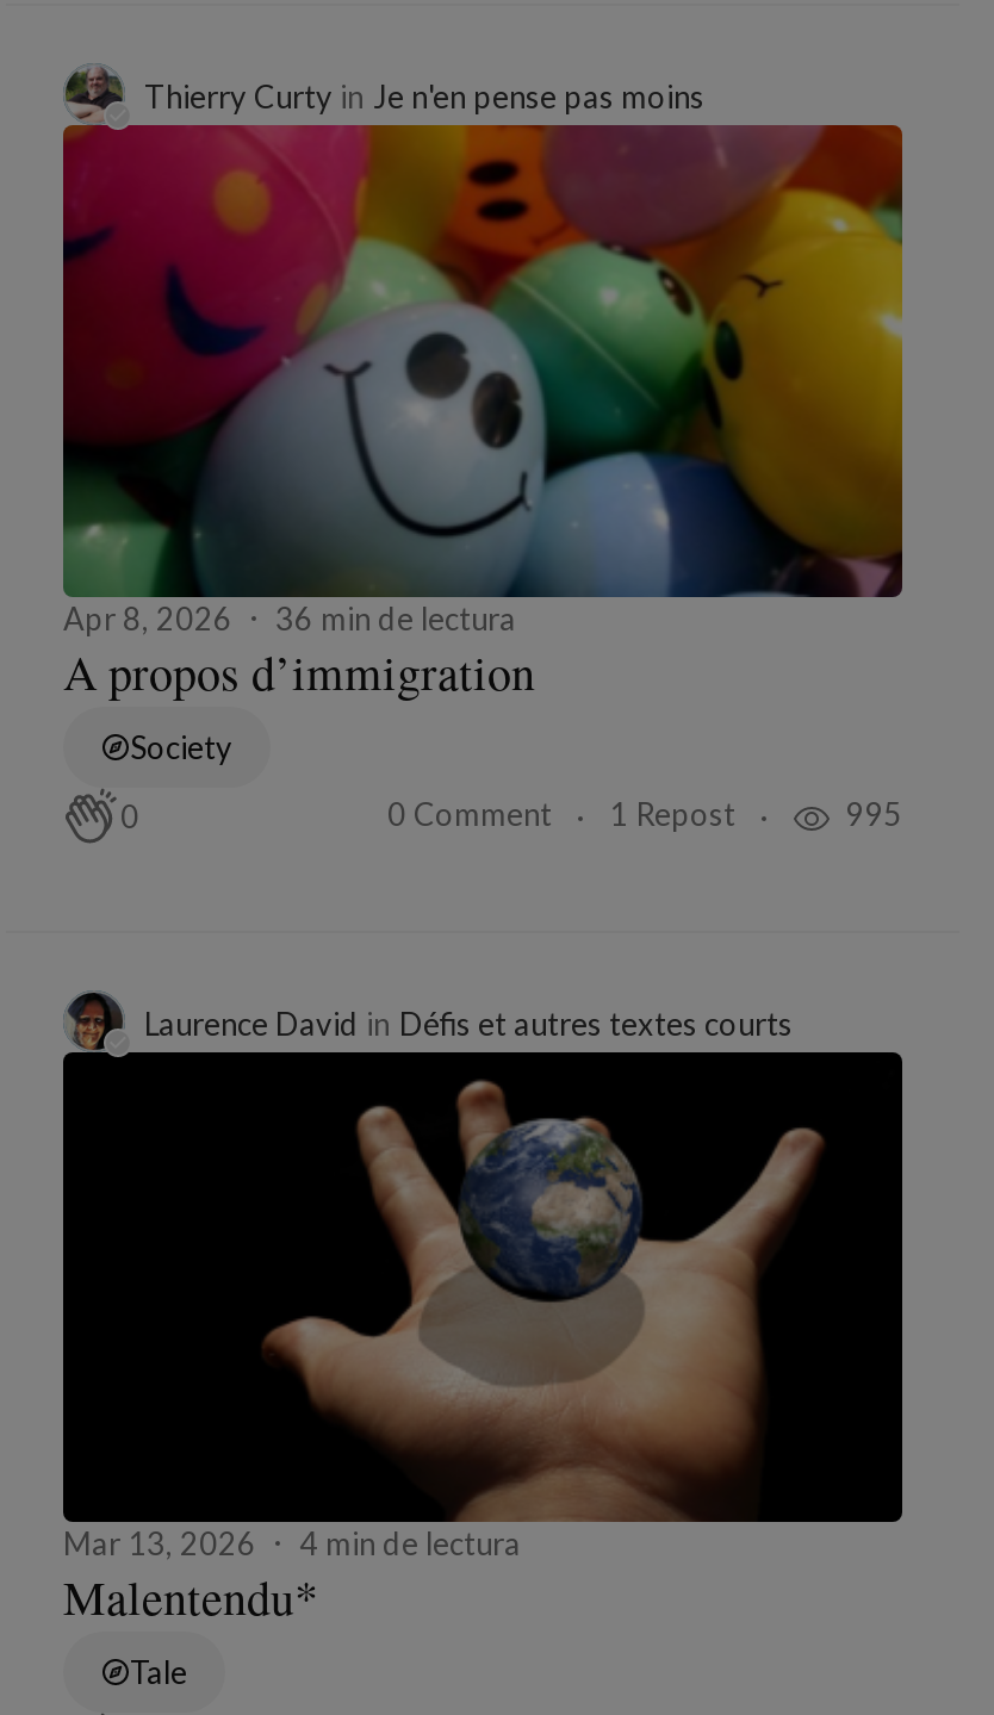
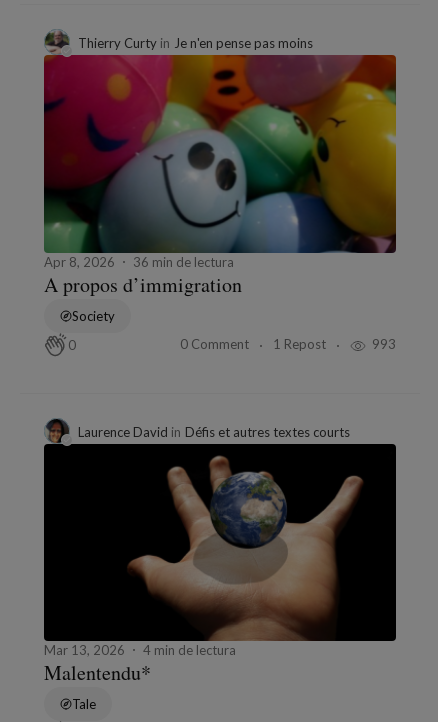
[845,796,902,834] 995 -> [372,336,396,352] 993

